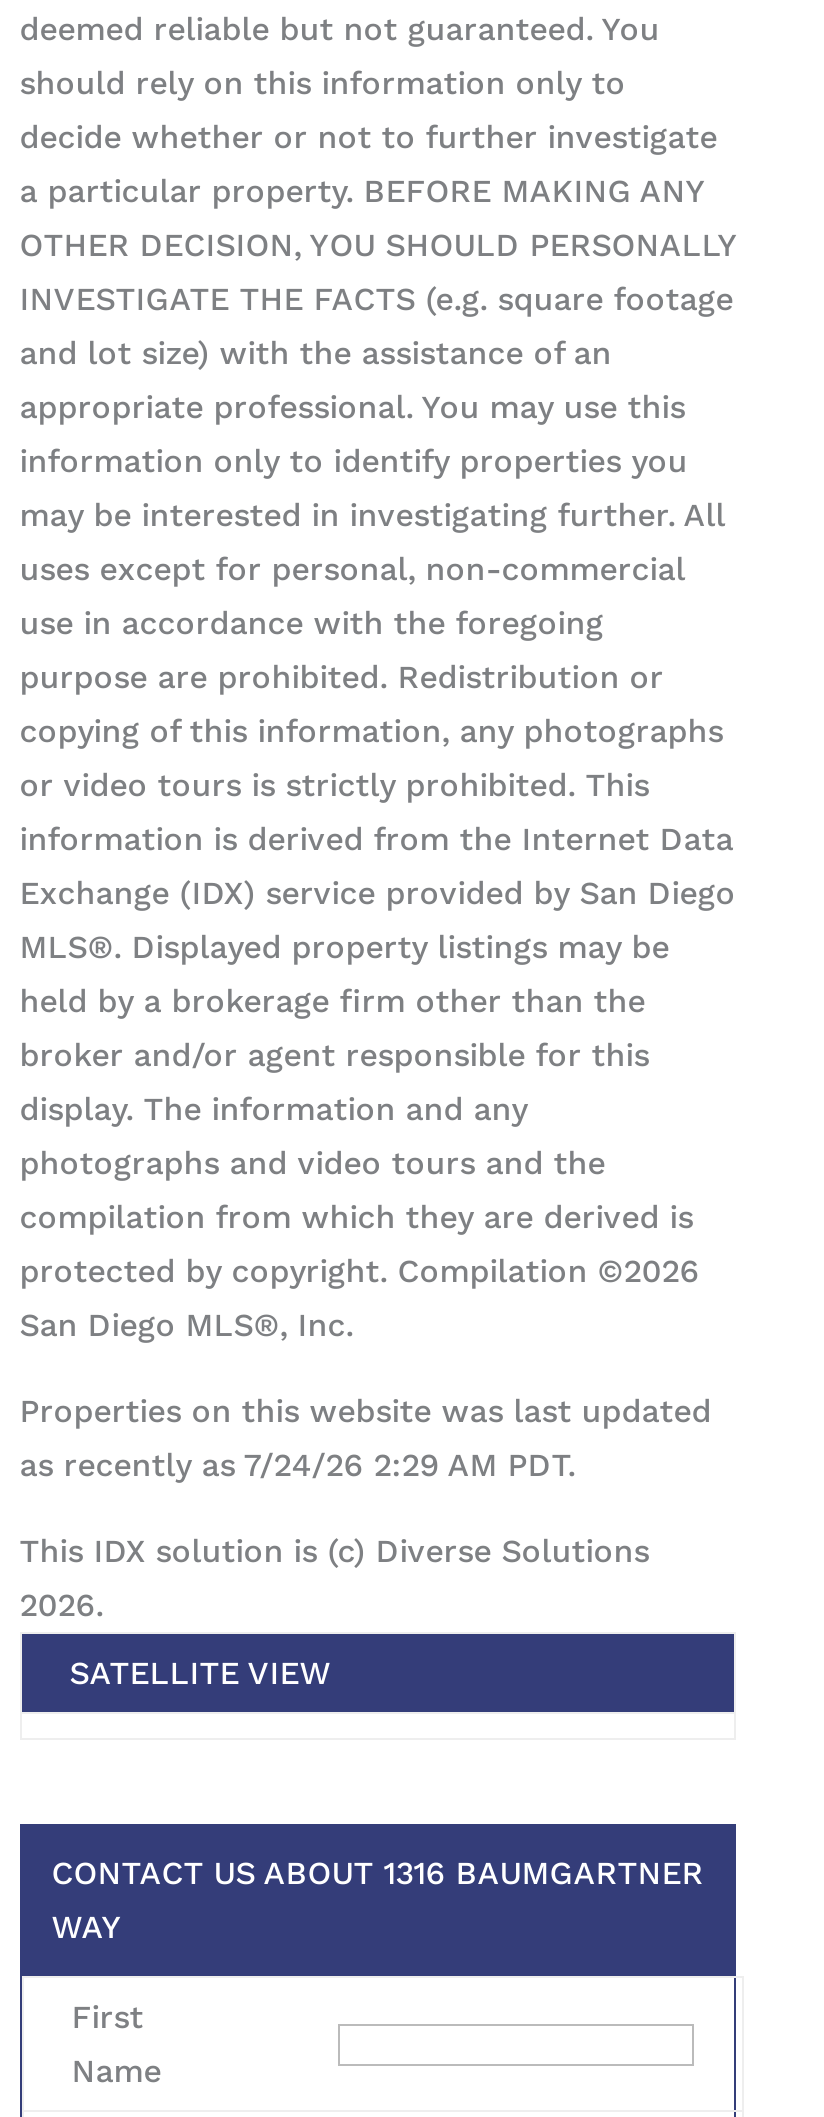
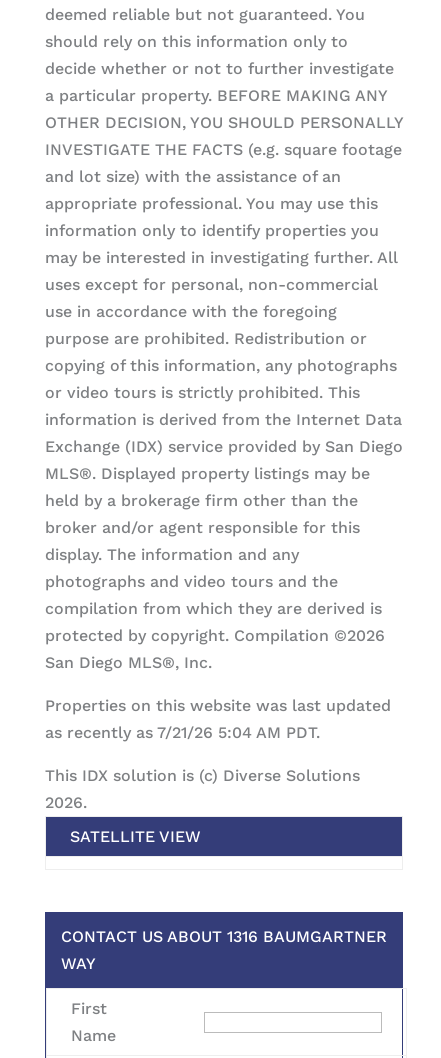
[20,1446,576,1484] as recently as 7/24/26 2:29 AM PDT. -> [45,723,320,742] as recently as 7/21/26 5:04 AM PDT.

